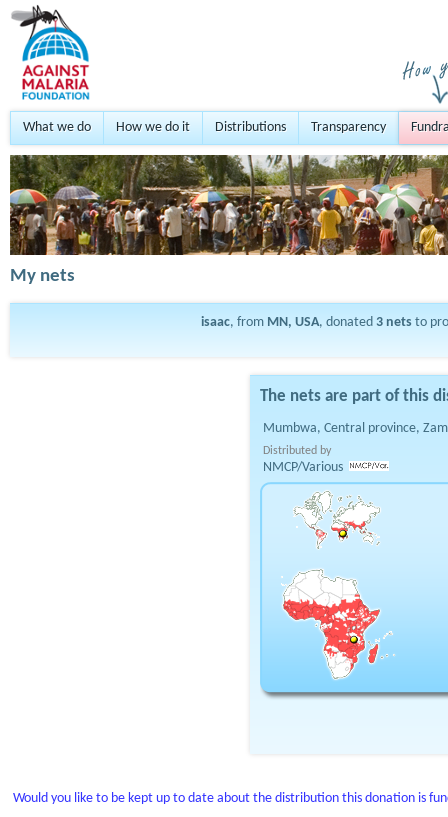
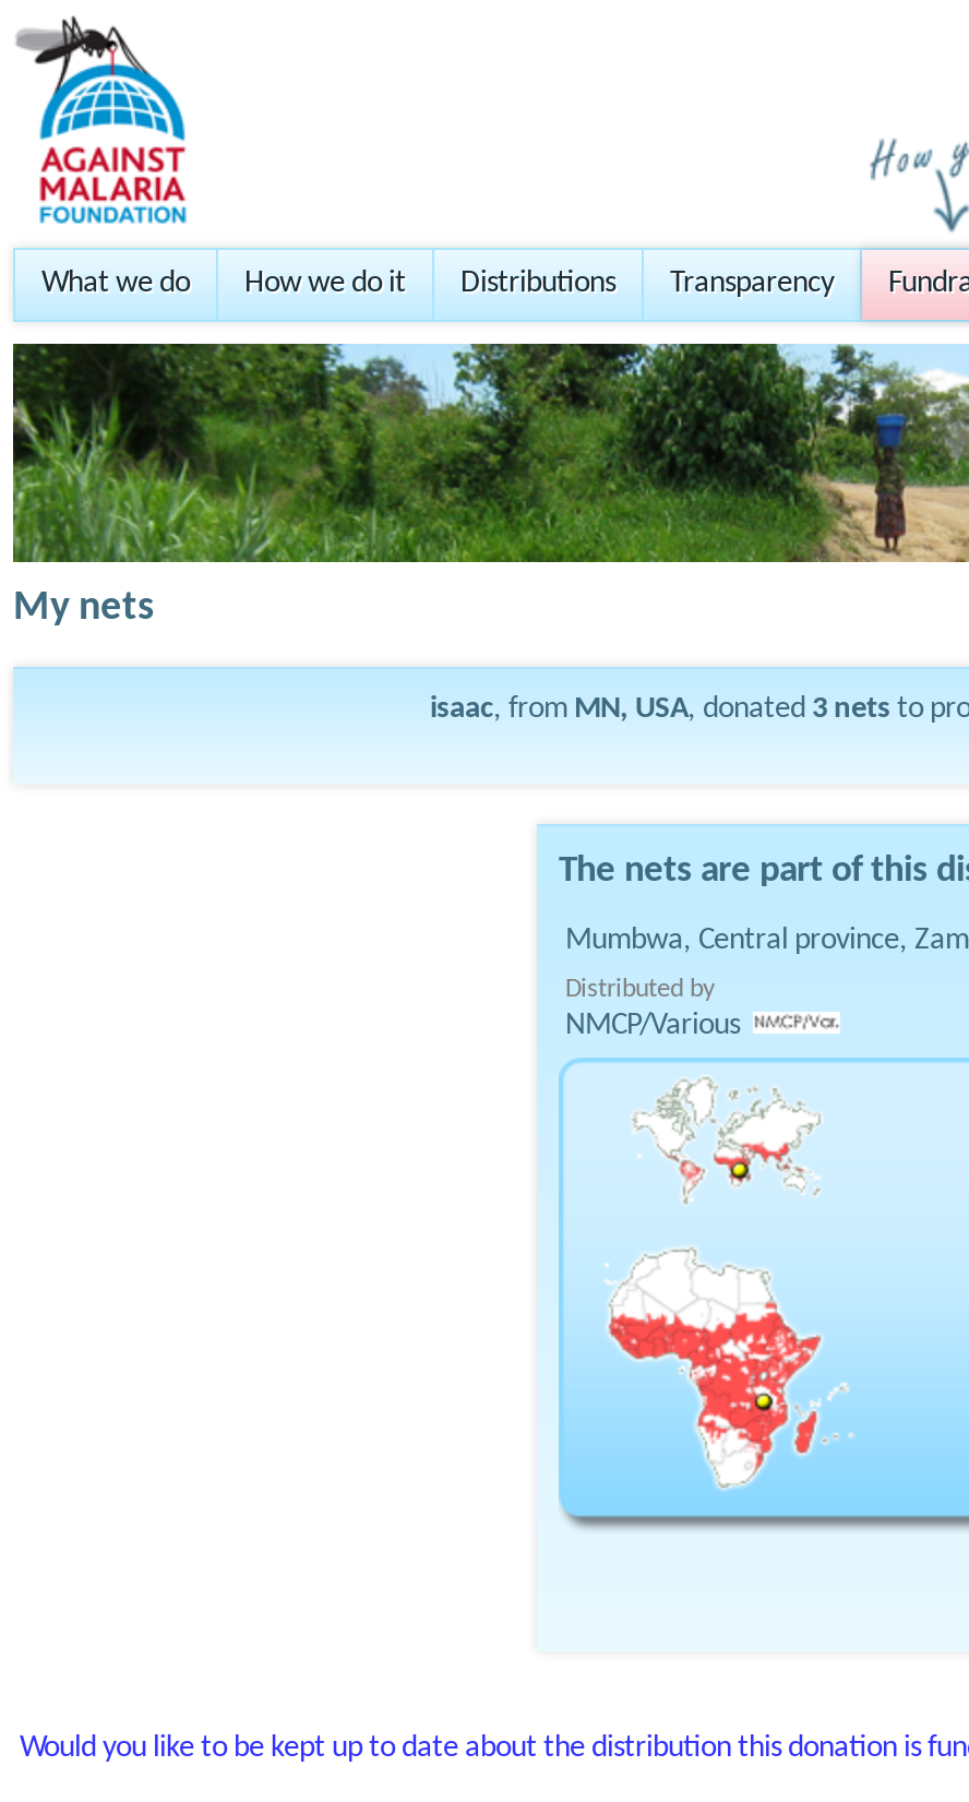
[9,154,445,256] [image] -> [11,342,962,564] [image]

